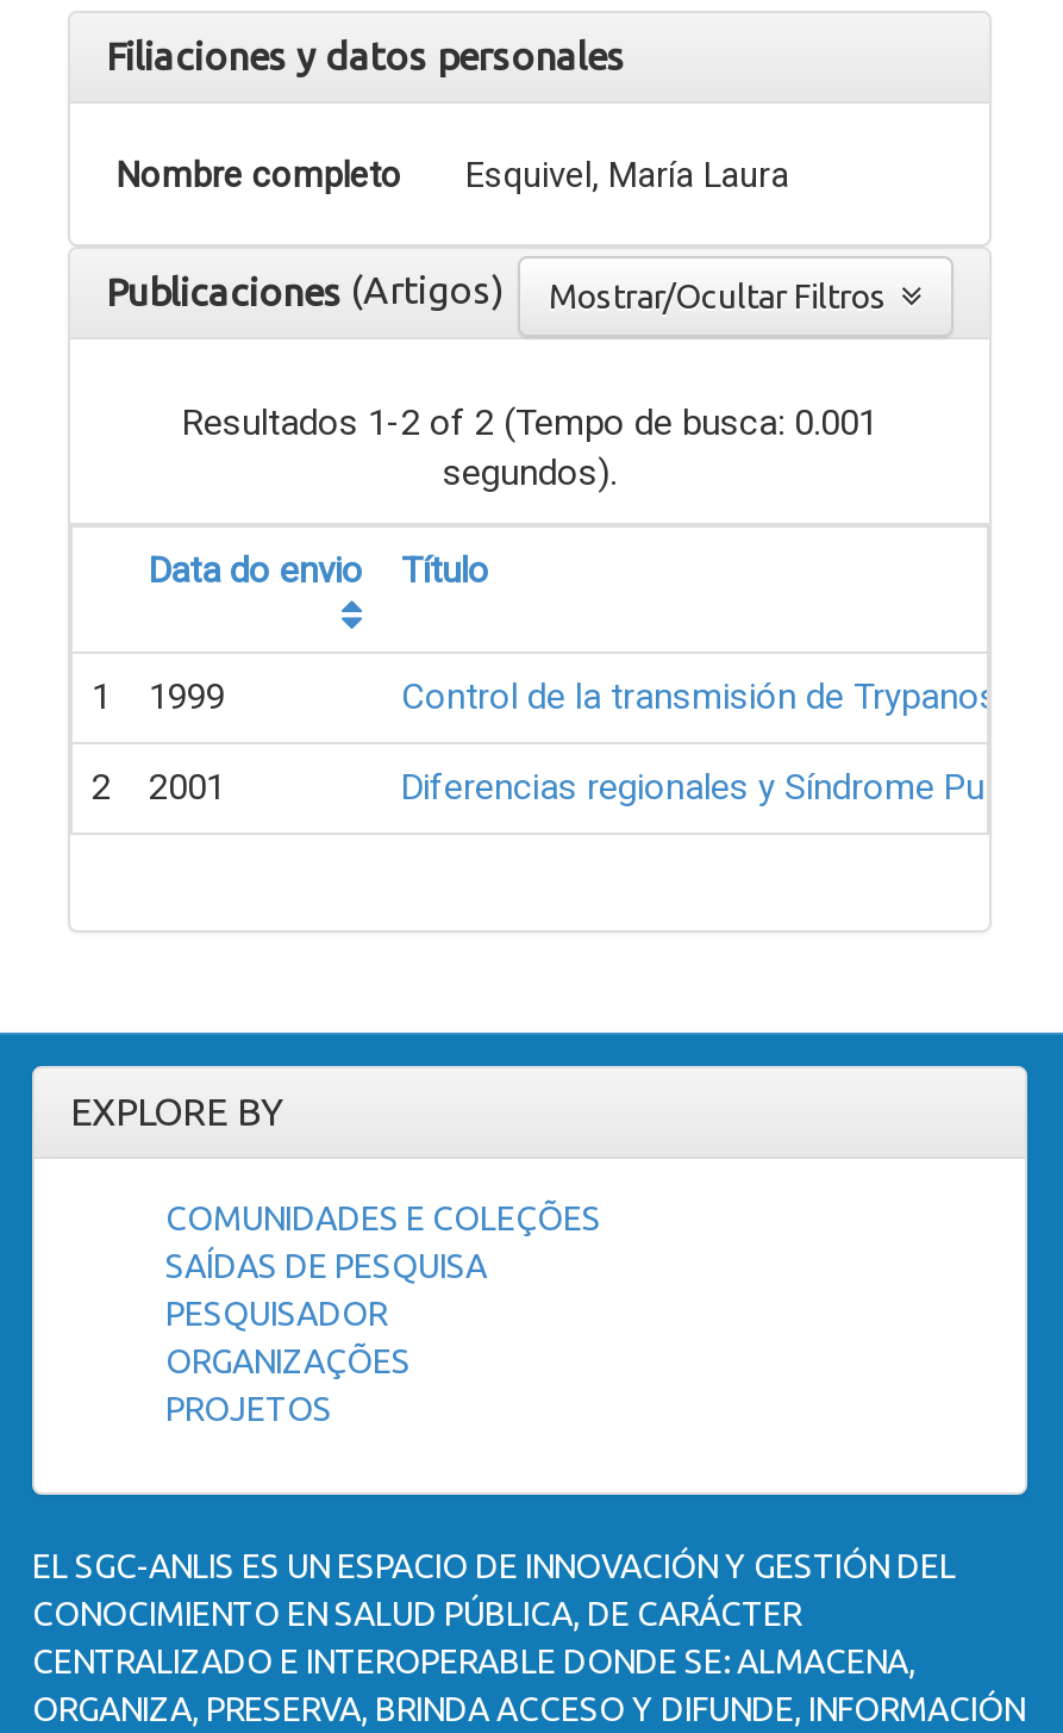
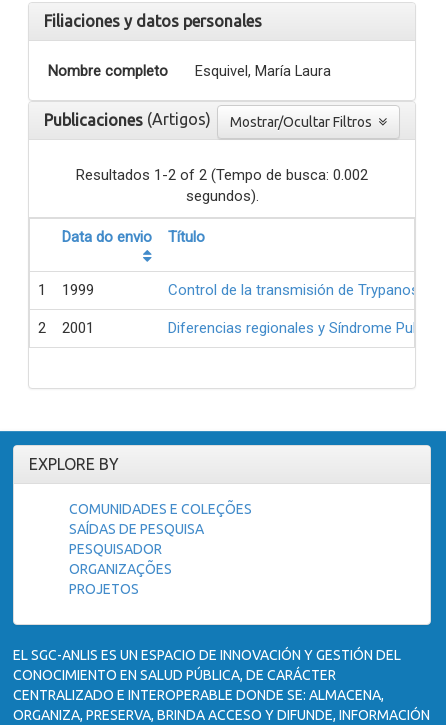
[182,402,877,445] Resultados 1-2 of 2 (Tempo de busca: 0.001 -> [76,166,368,184] Resultados 1-2 of 2 (Tempo de busca: 0.002

